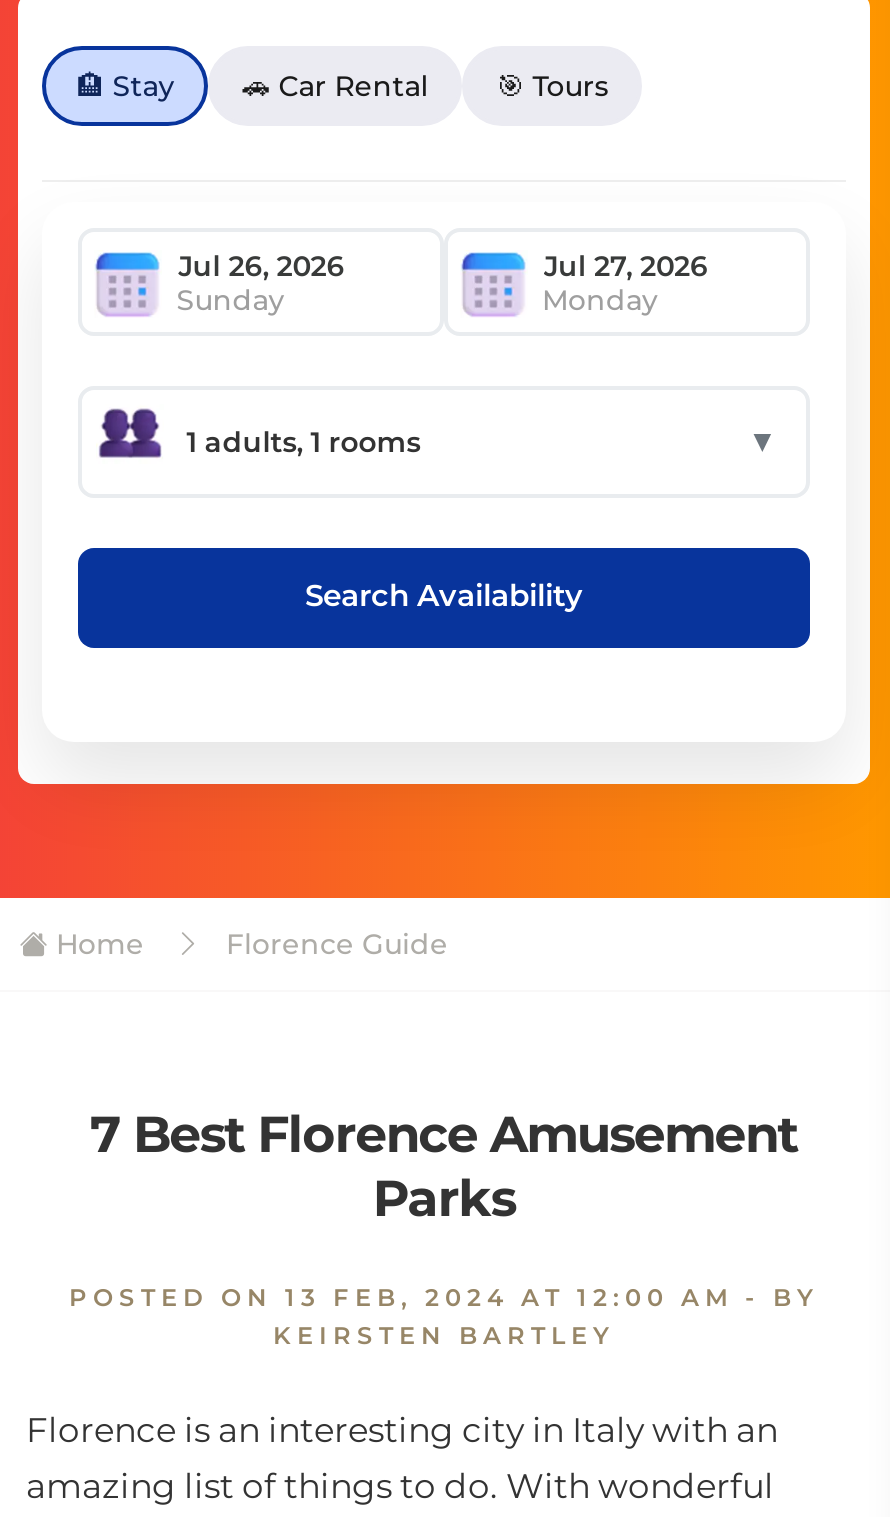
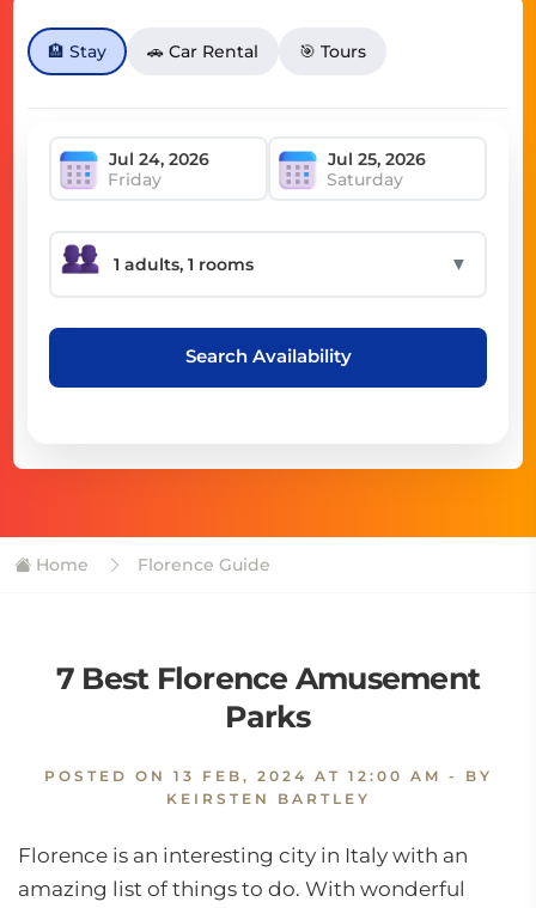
[176,282,658,318] Sunday | Monday -> [108,169,403,190] Friday | Saturday

